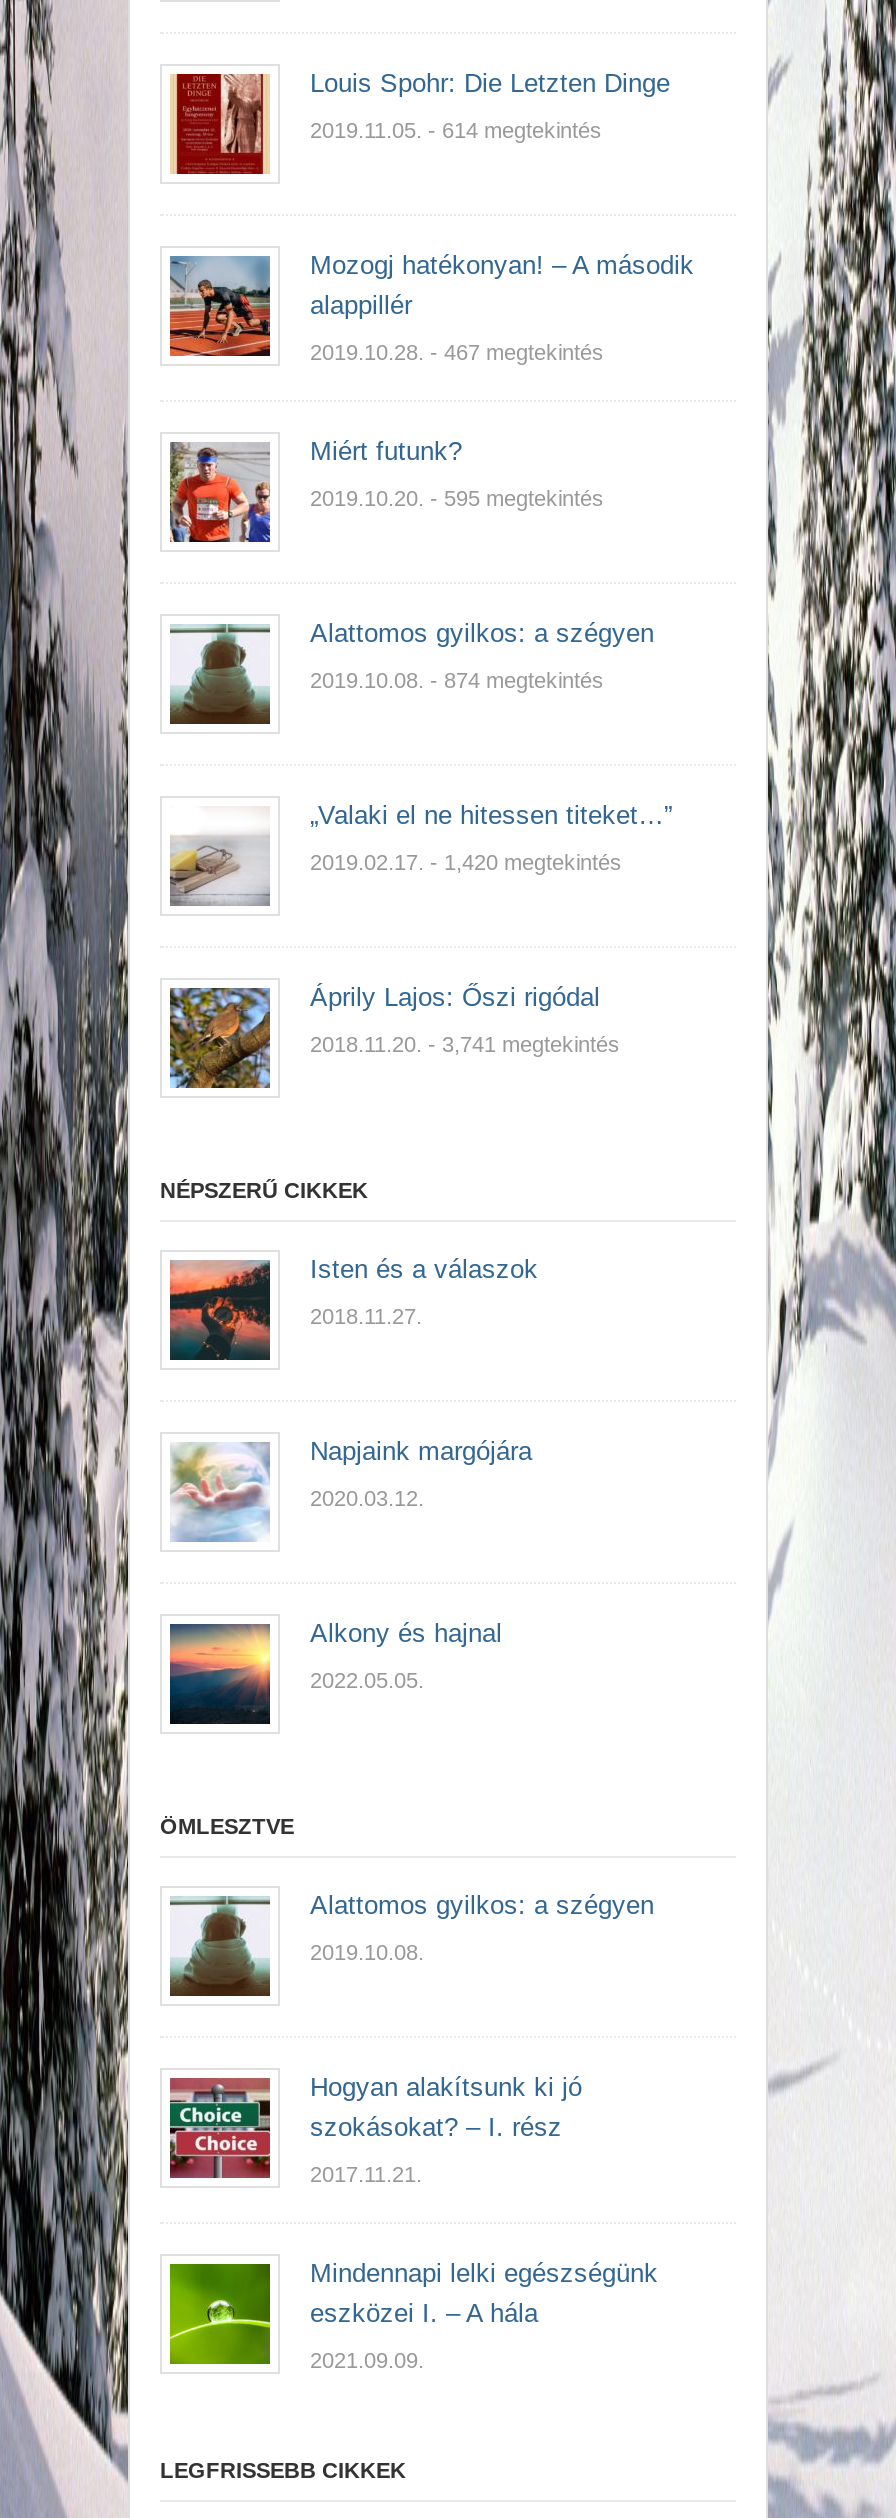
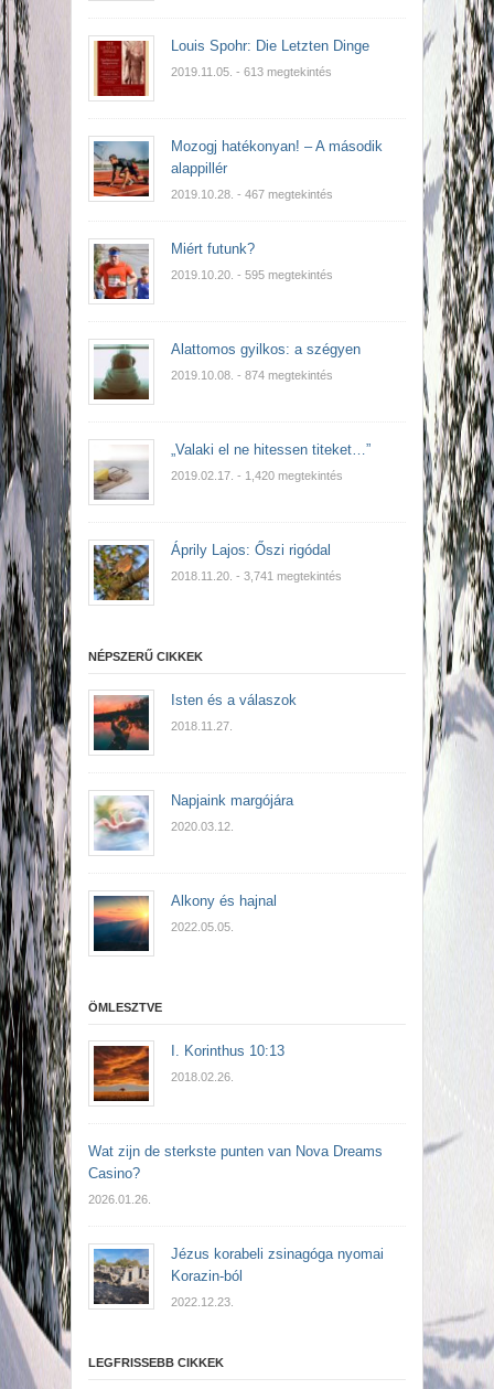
[310,118,602,142] 2019.11.05. - 614 megtekintés -> [171,65,332,78] 2019.11.05. - 613 megtekintés
[170,1890,654,1994] [image] | Alattomos gyilkos: a szégyen -> [93,1043,284,1099] [image] | I. Korinthus 10:13
[310,1940,424,1964] 2019.10.08. -> [171,1070,234,1083] 2018.02.26.
[310,2072,582,2142] Hogyan alakítsunk ki jó | szokásokat? – I. rész -> [88,1143,383,1182] Wat zijn de sterkste punten van Nova Dreams | Casino?
[310,2162,422,2186] 2017.11.21. -> [88,1193,151,1206] 2026.01.26.
[168,2258,658,2366] [image] | Mindennapi lelki egészségünk | eszközei I. – A hála -> [93,1246,384,1305] [image] | Jézus korabeli zsinagóga nyomai | Korazin-ból
[310,2348,424,2372] 2021.09.09. -> [171,1295,234,1308] 2022.12.23.

